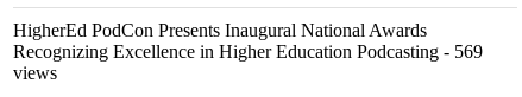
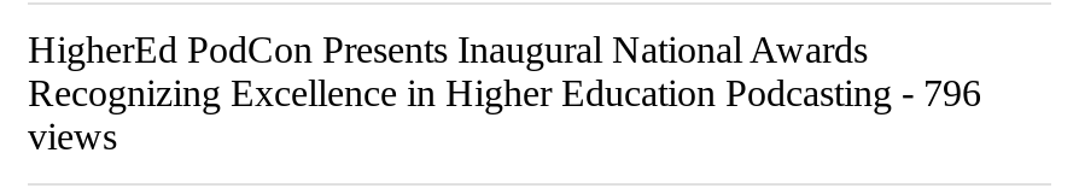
[13,41,483,62] Recognizing Excellence in Higher Education Podcasting - 569 -> [28,72,981,113] Recognizing Excellence in Higher Education Podcasting - 796

